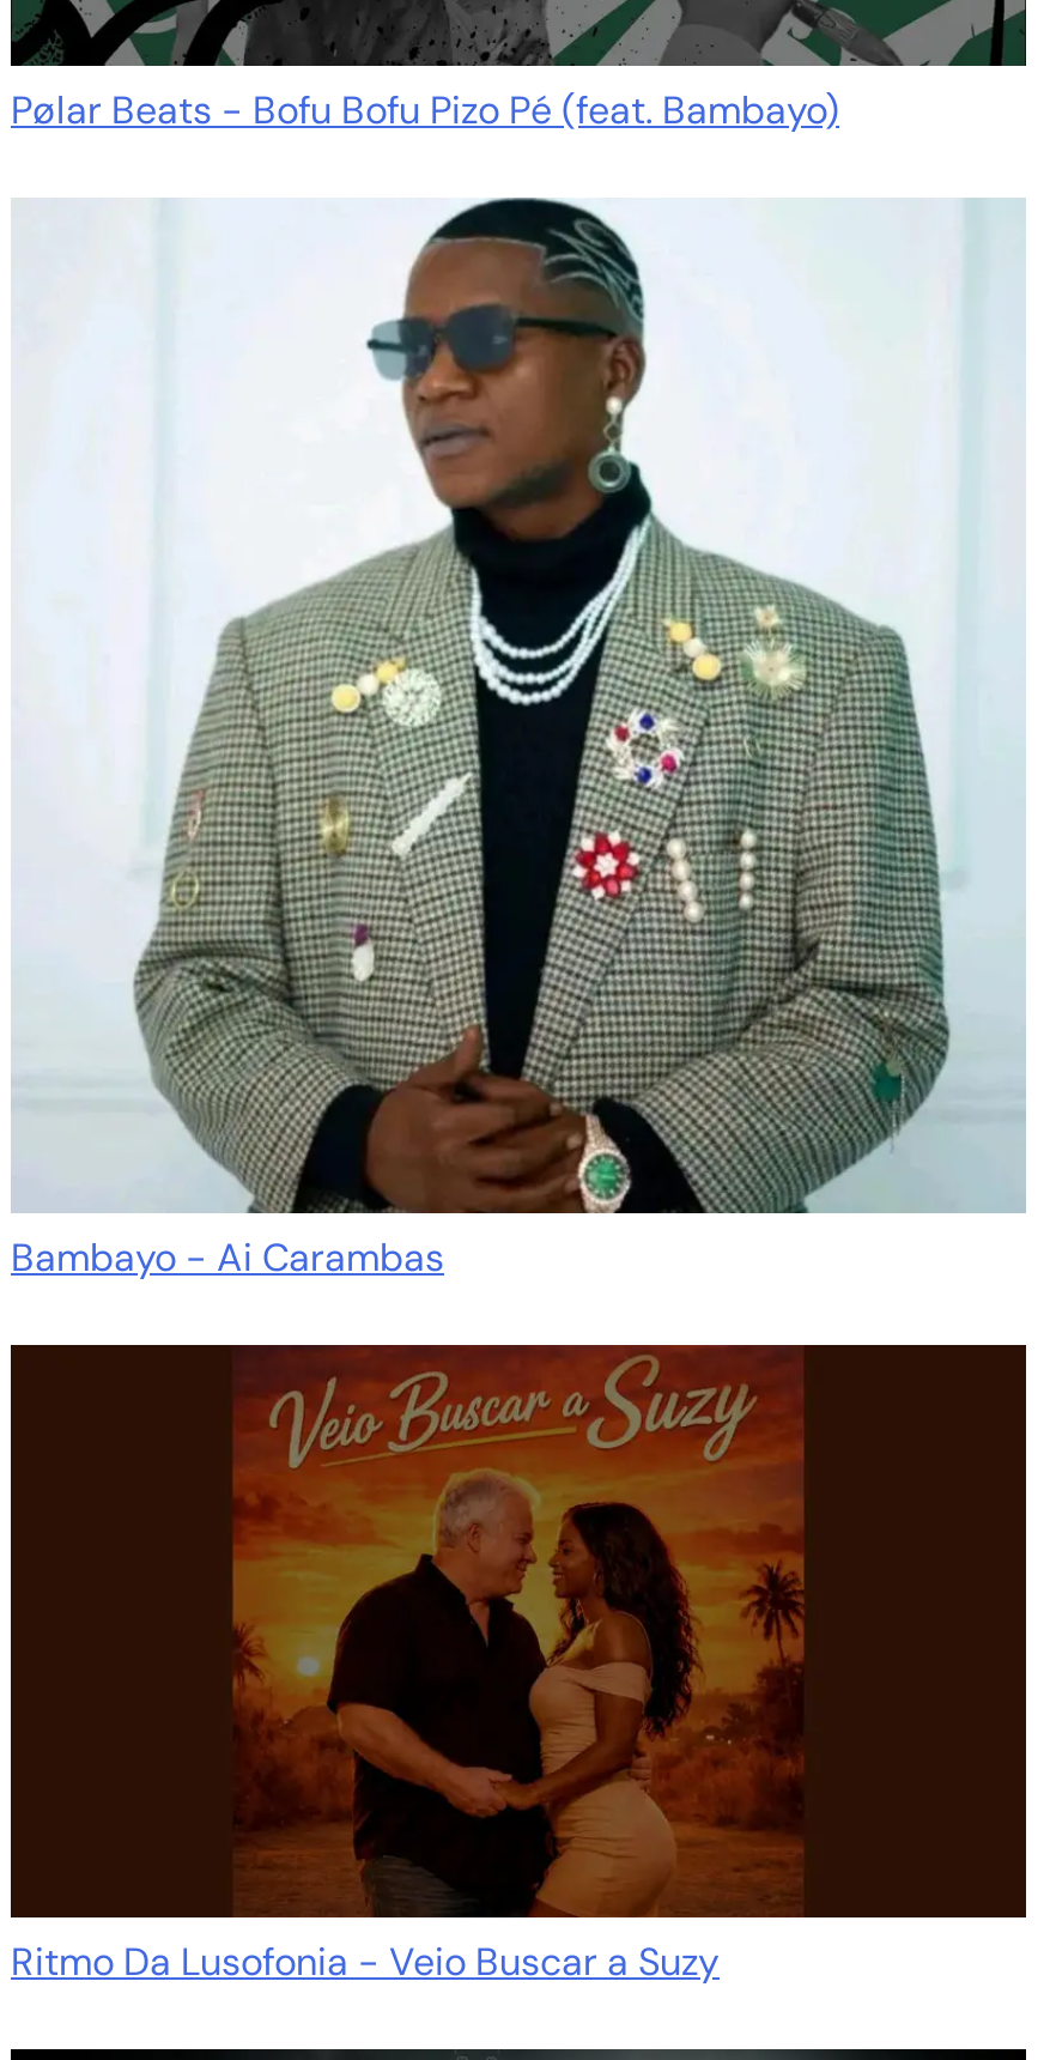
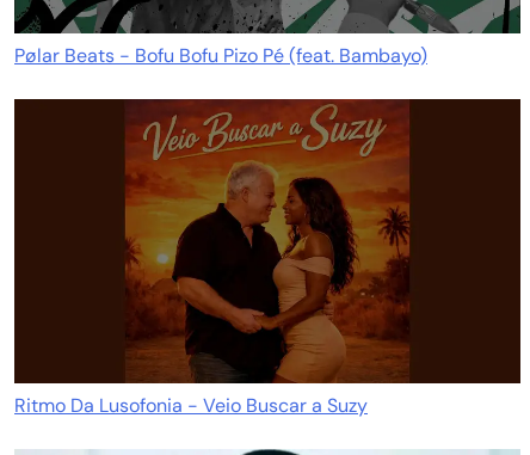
[11,196,1026,1284] [image] | Bambayo - Ai Carambas -> none

